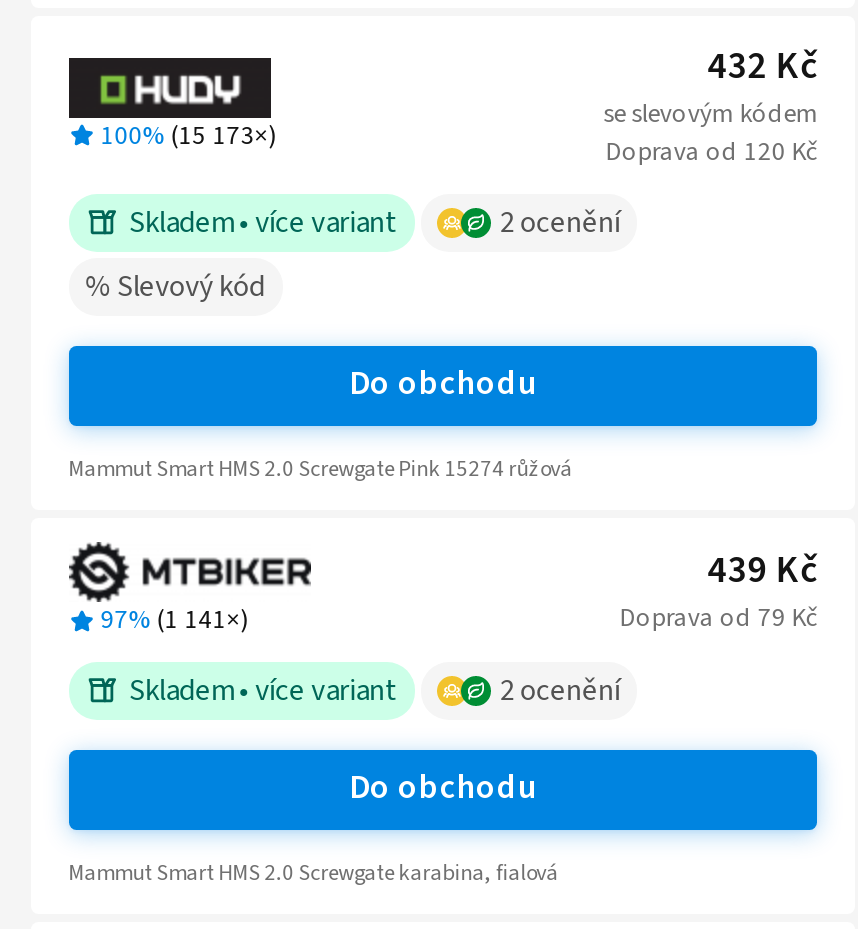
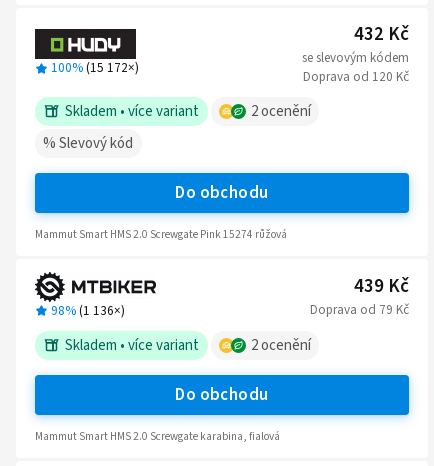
[101,118,277,154] 100%(15 173×) -> [51,59,139,77] 100%(15 172×)
[101,602,249,638] 97% (1 141×) -> [51,302,125,320] 98% (1 136×)

